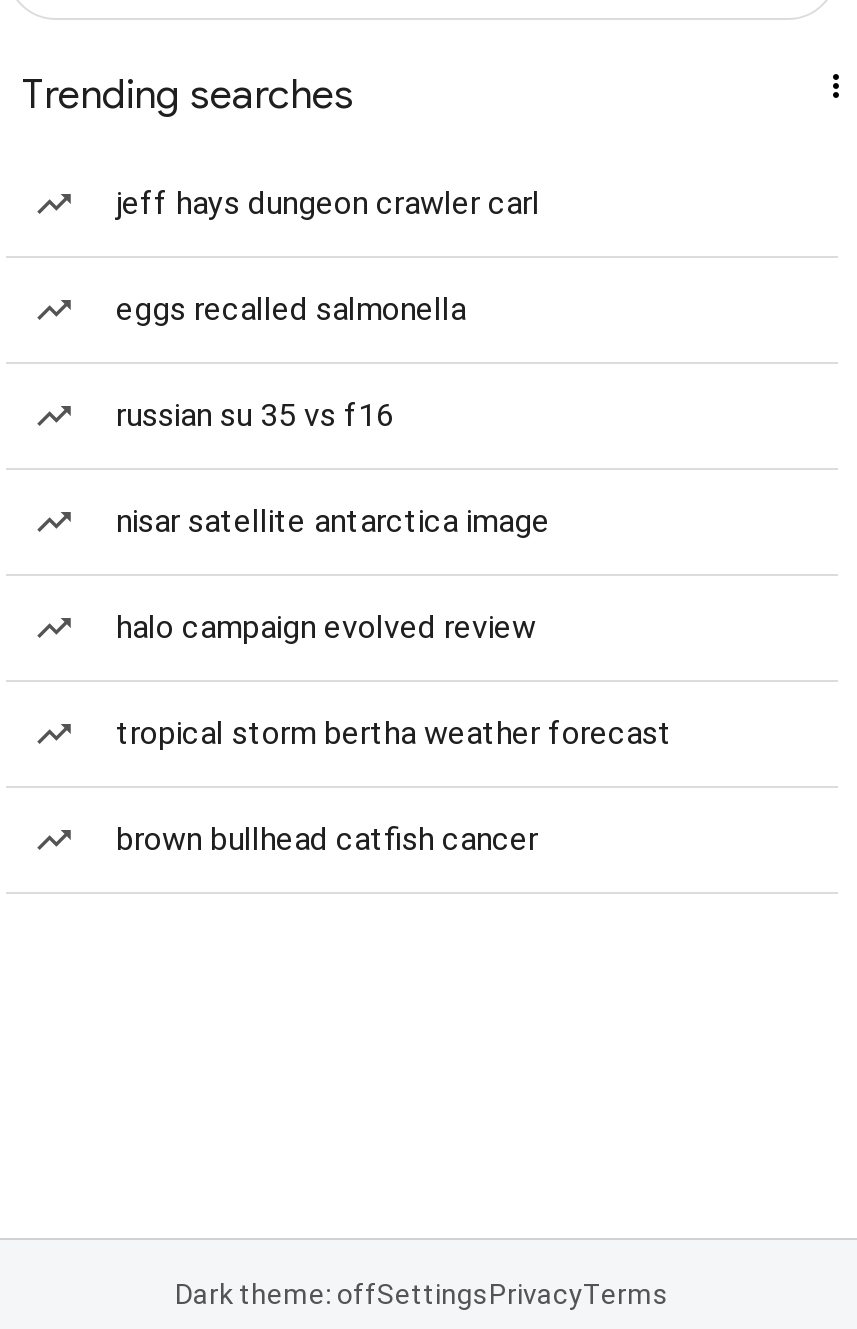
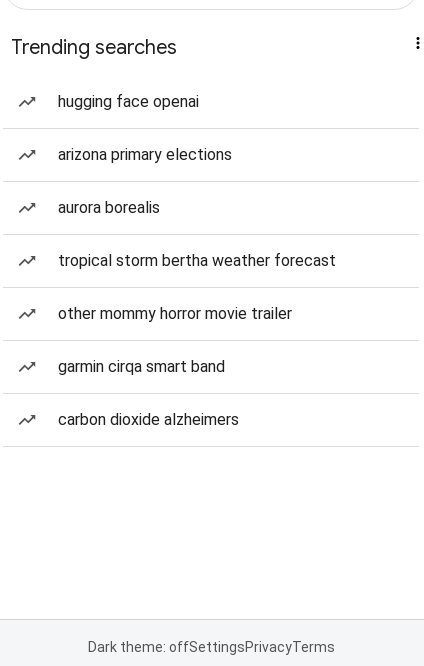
[116,184,550,646] jeff hays dungeon crawler carl | eggs recalled salmonella | russian su 35 vs f16 | nisar satellite antarctica image | halo campaign evolved review -> [58,92,232,217] hugging face openai | arizona primary elections | aurora borealis
moved [116,714,672,752] -> [58,251,336,270]: tropical storm bertha weather forecast
[116,820,538,858] brown bullhead catfish cancer -> [58,304,292,429] other mommy horror movie trailer | garmin cirqa smart band | carbon dioxide alzheimers

